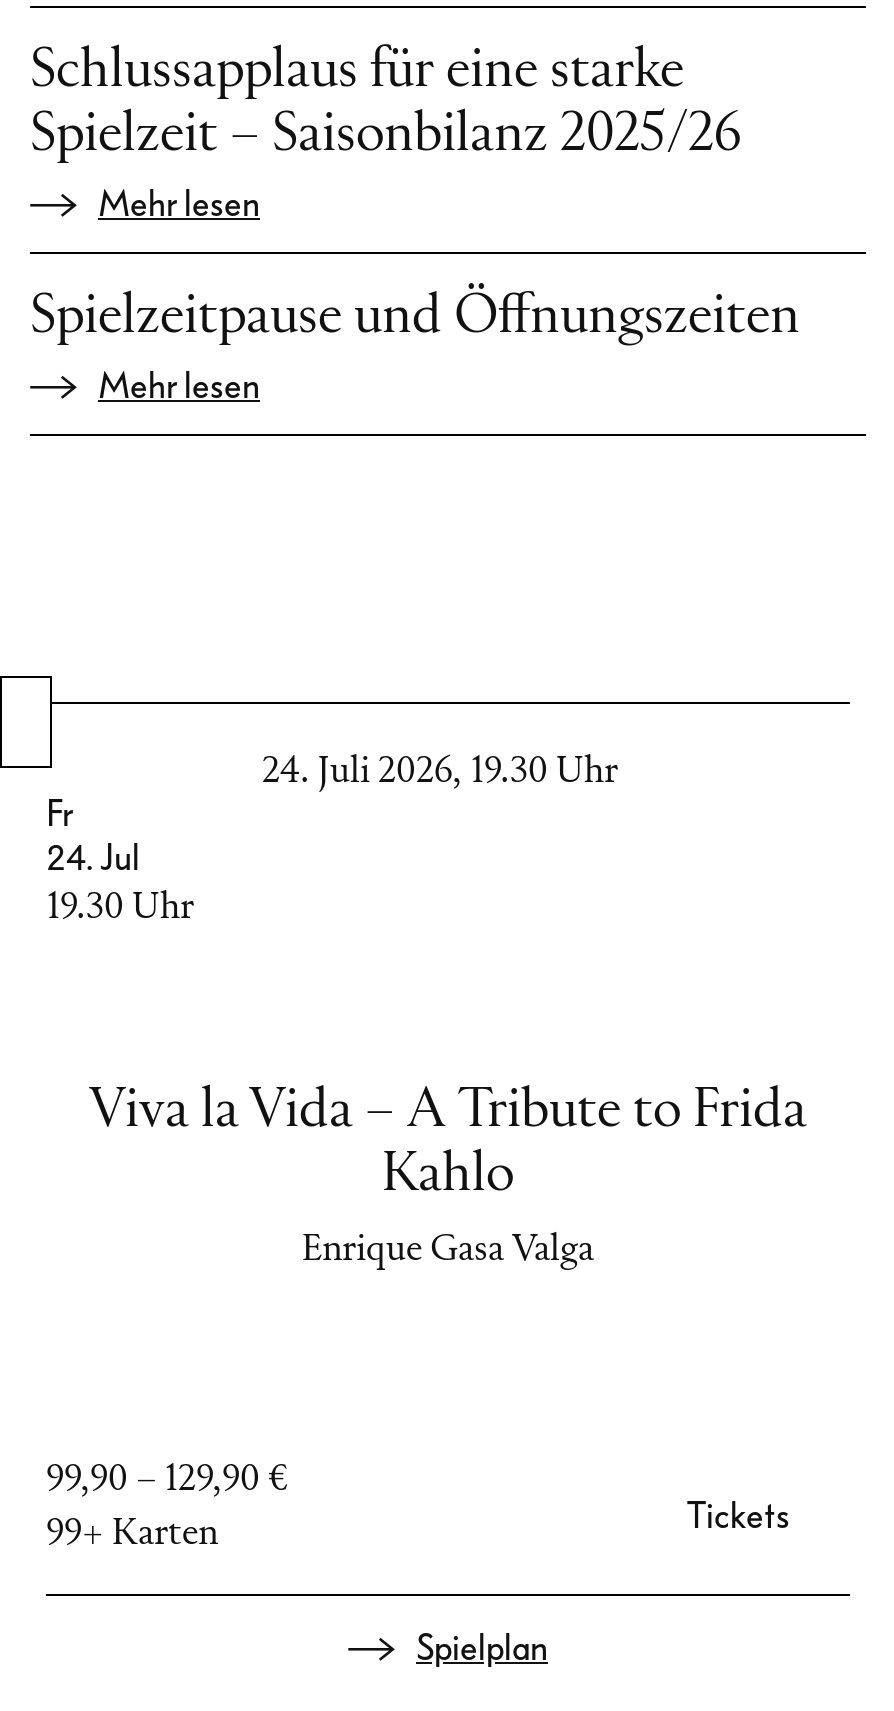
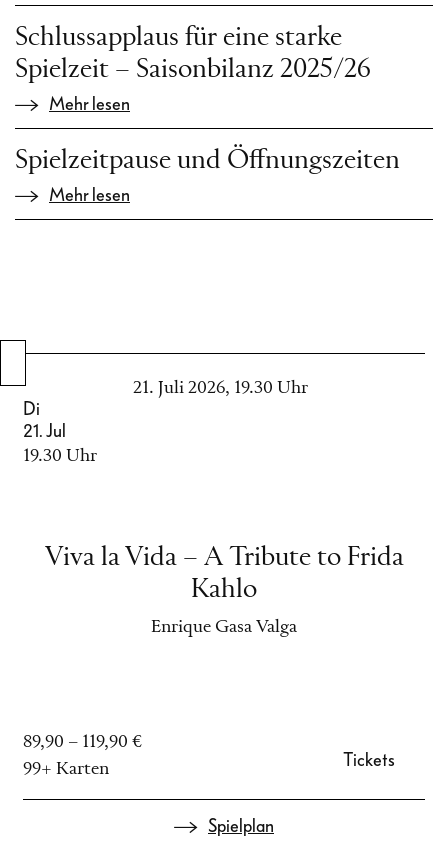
[46,754,618,878] 24. Juli 2026, 19.30 Uhr | Fr | 24. Jul -> [23,379,307,441] 21. Juli 2026, 19.30 Uhr | Di | 21. Jul
[46,1462,288,1498] 99,90 – 129,90 € -> [23,733,142,751] 89,90 – 119,90 €

